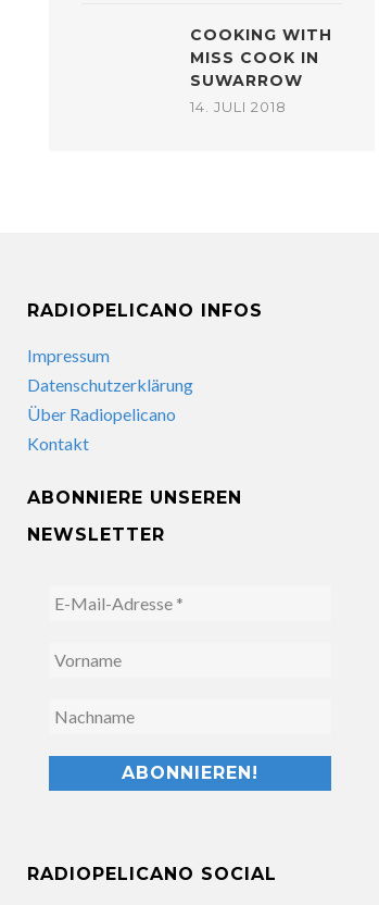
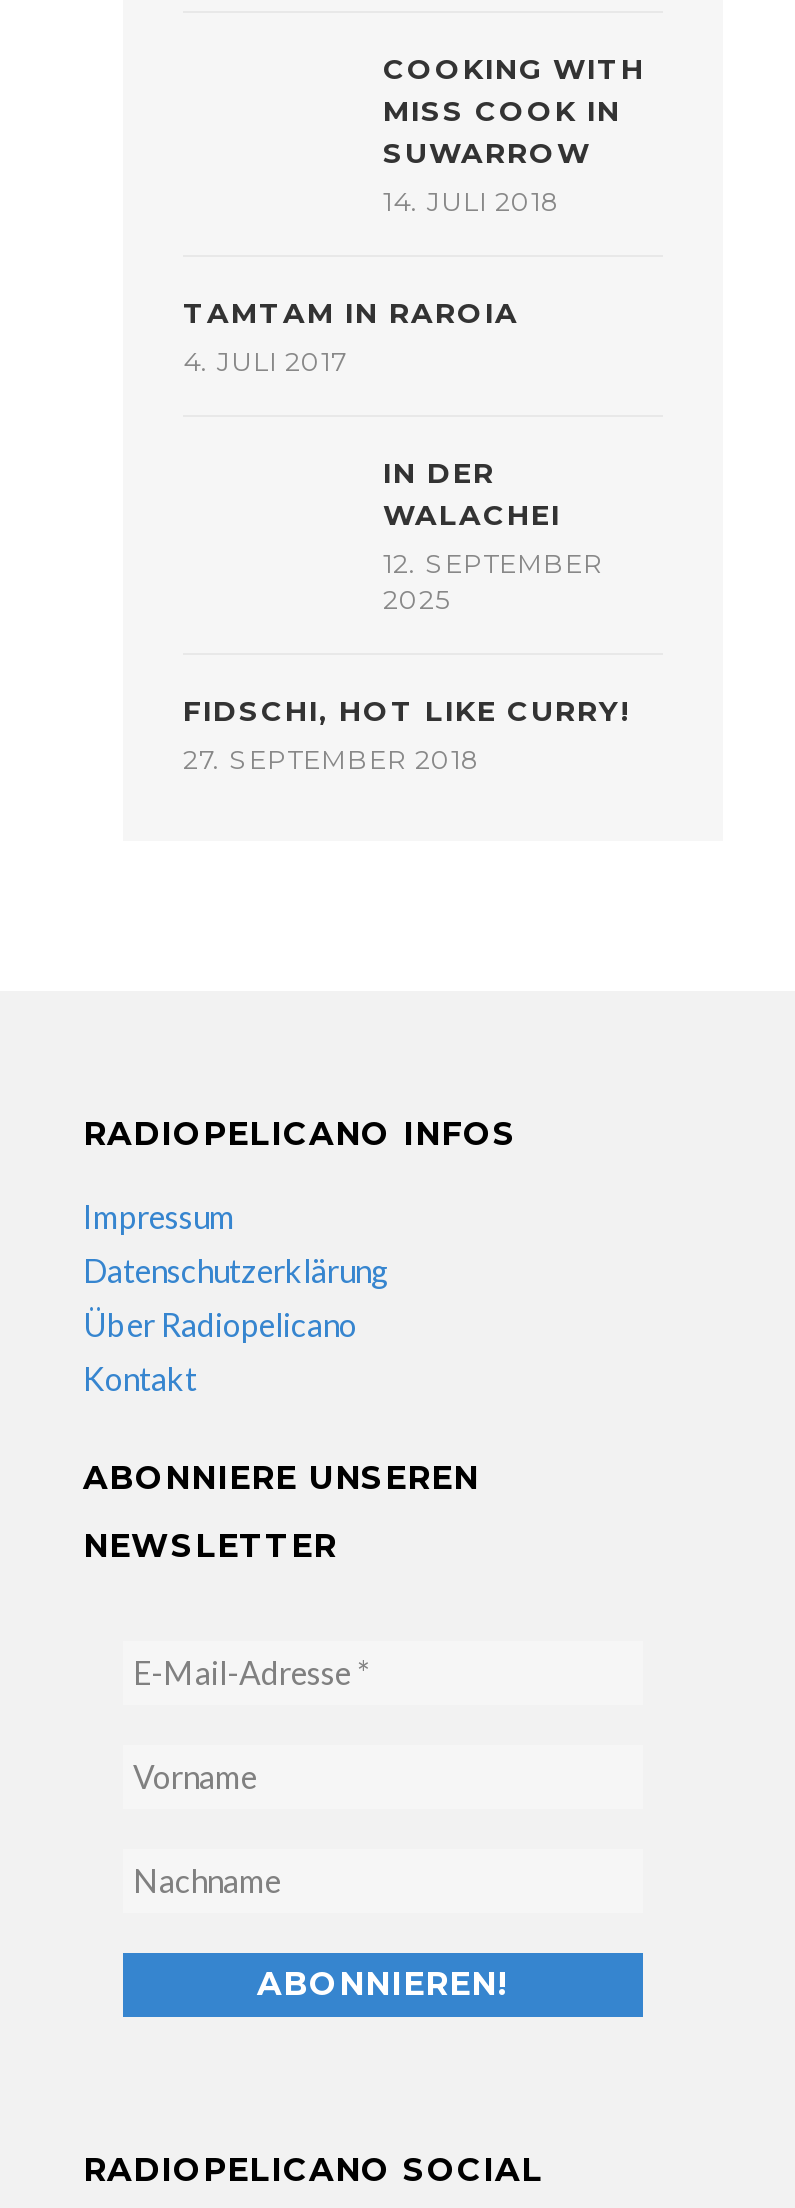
none -> [183,295,631,775] TAMTAM IN RAROIA | 4. JULI 2017 | IN DER | WALACHEI | 12. SEPTEMBER | 2025 | FIDSCHI, HOT LIKE CURRY! | 27. SEPTEMBER 2018

